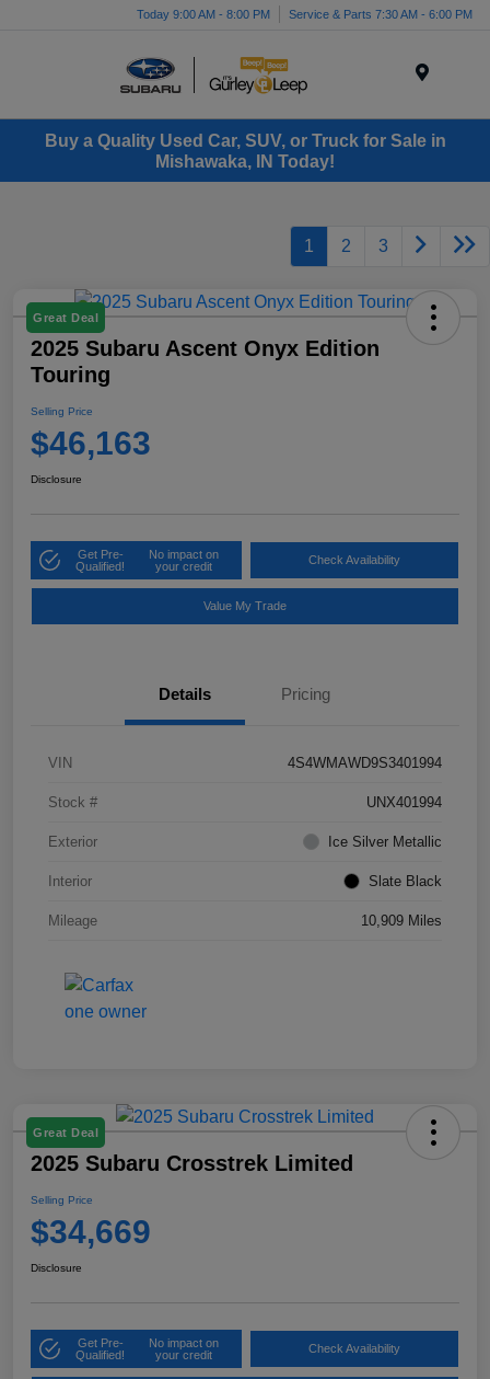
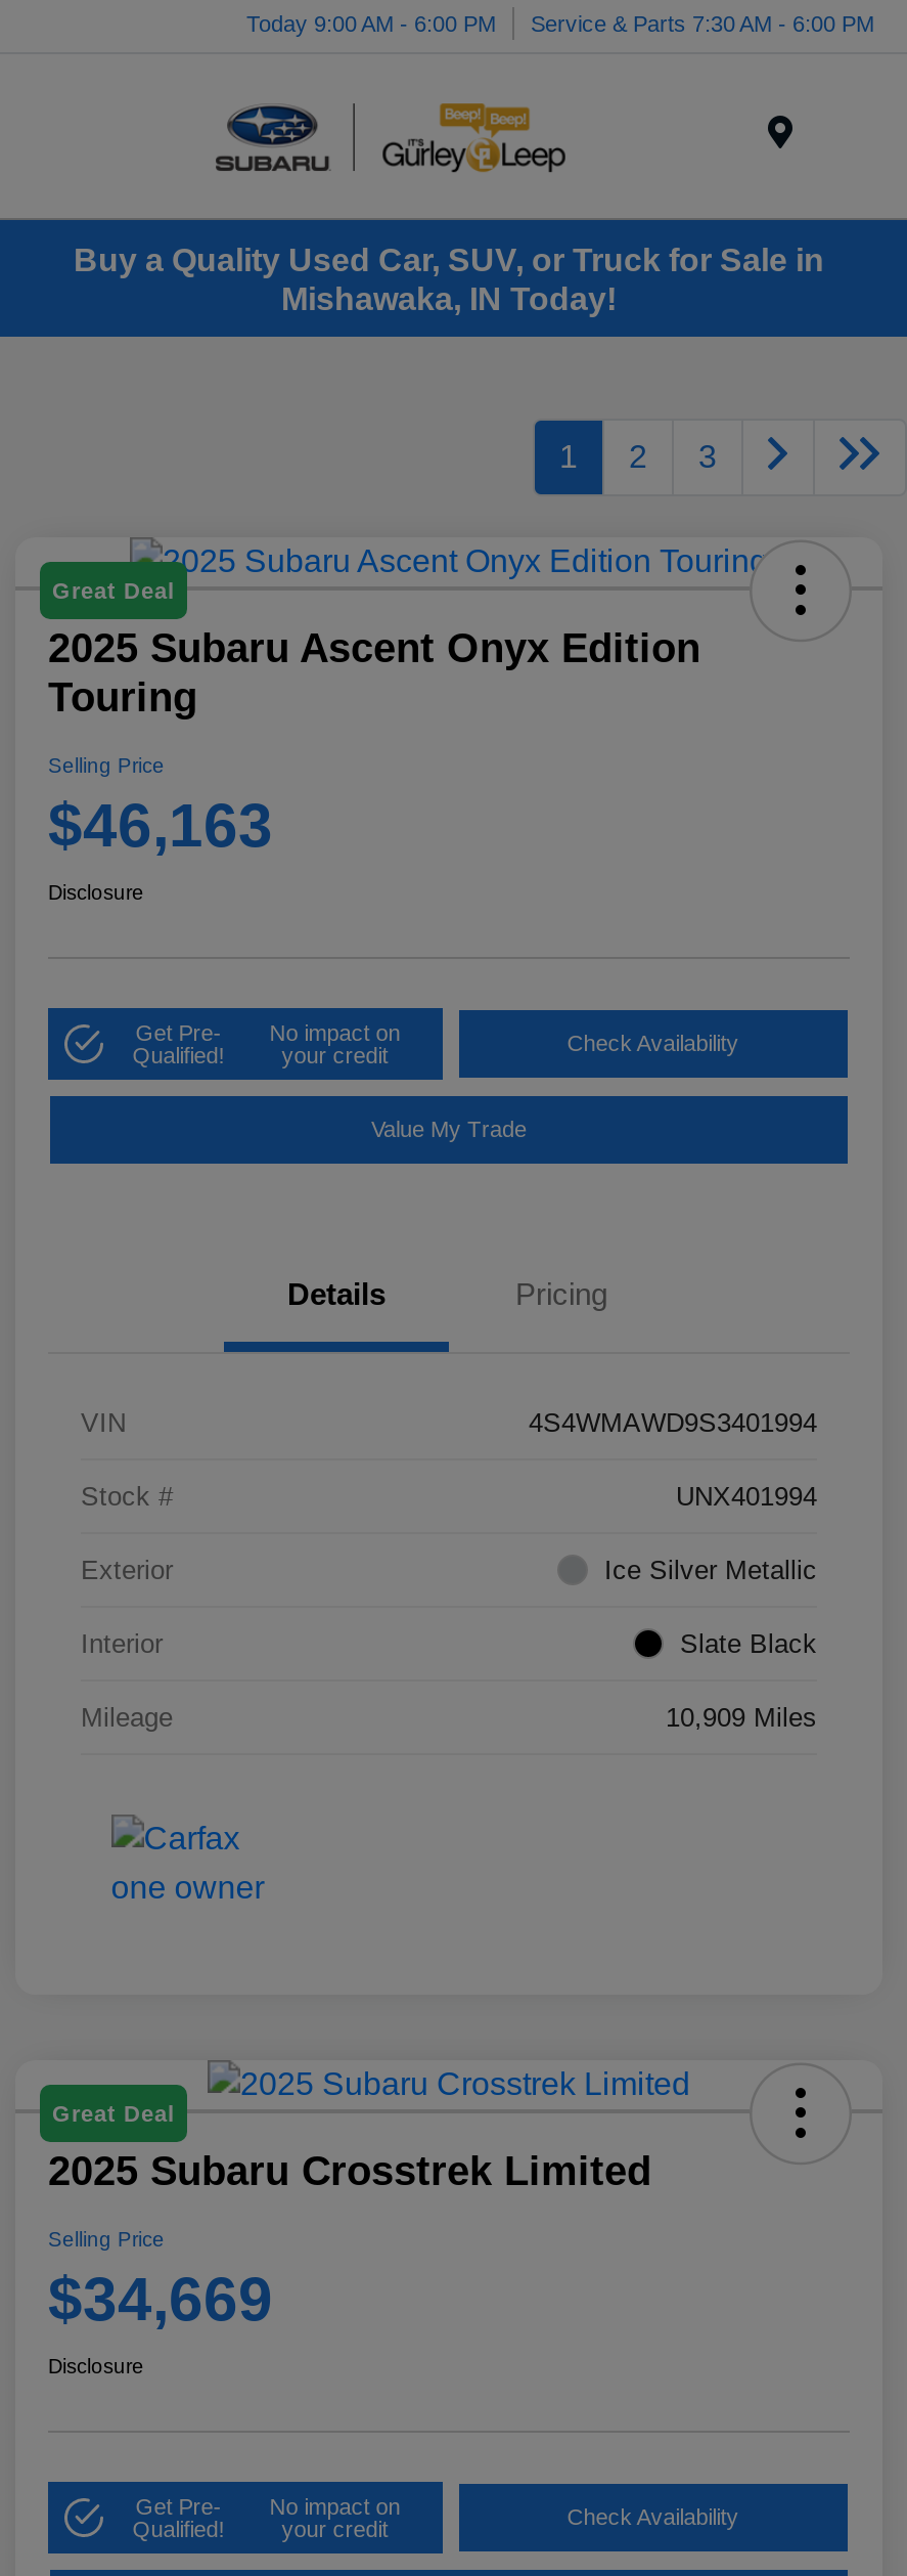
[137,7,472,20] Today 9:00 AM - 8:00 PM Service & Parts 7:30 AM - 6:00 PM -> [246,10,874,35] Today 9:00 AM - 6:00 PM Service & Parts 7:30 AM - 6:00 PM

